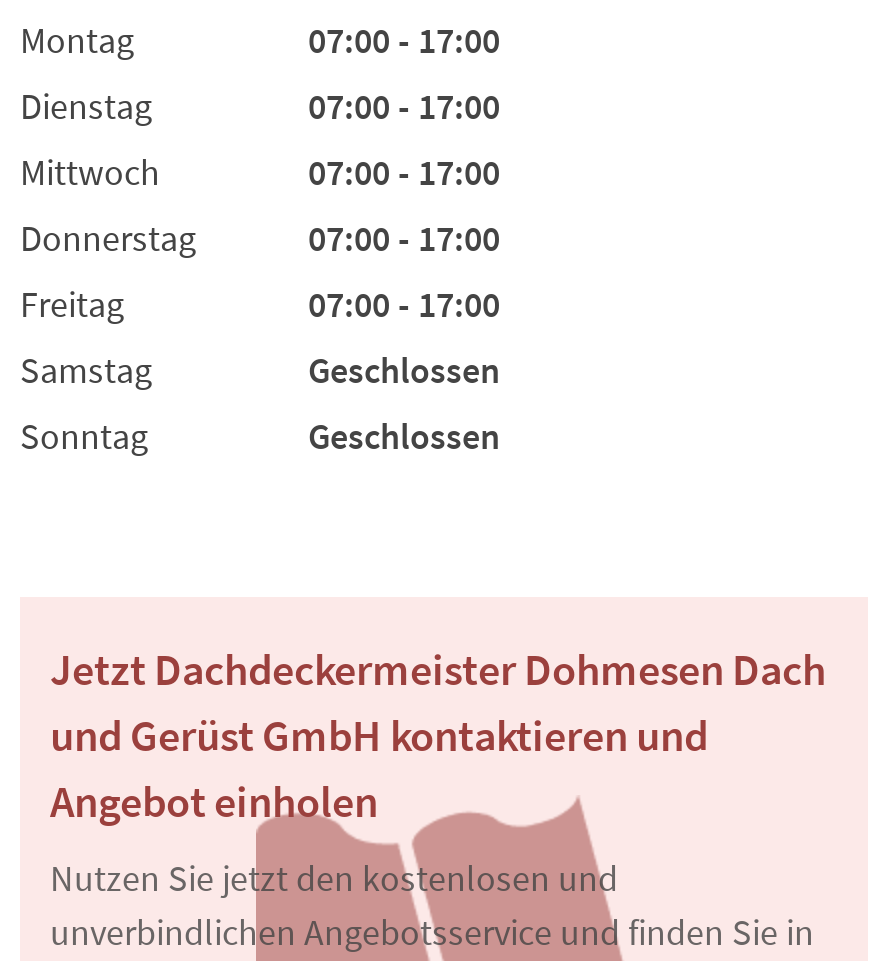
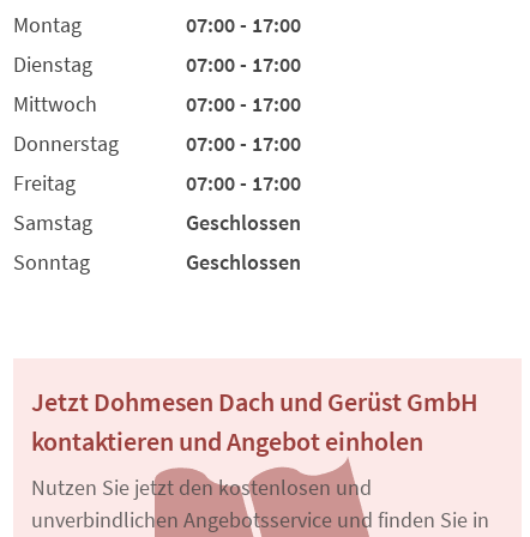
[50,642,826,830] Jetzt Dachdeckermeister Dohmesen Dach | und Gerüst GmbH kontaktieren und | Angebot einholen -> [31,385,478,458] Jetzt Dohmesen Dach und Gerüst GmbH | kontaktieren und Angebot einholen

